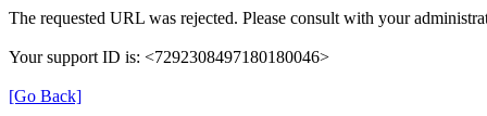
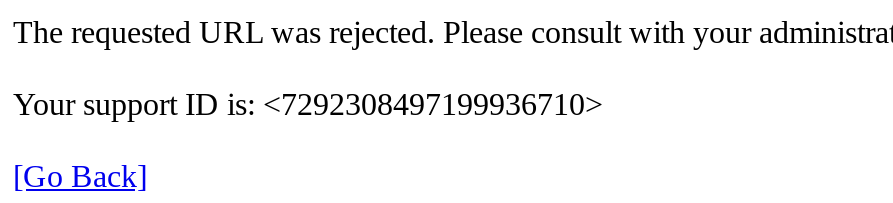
[9,48,329,66] Your support ID is: <7292308497180180046> -> [13,87,603,121] Your support ID is: <7292308497199936710>

